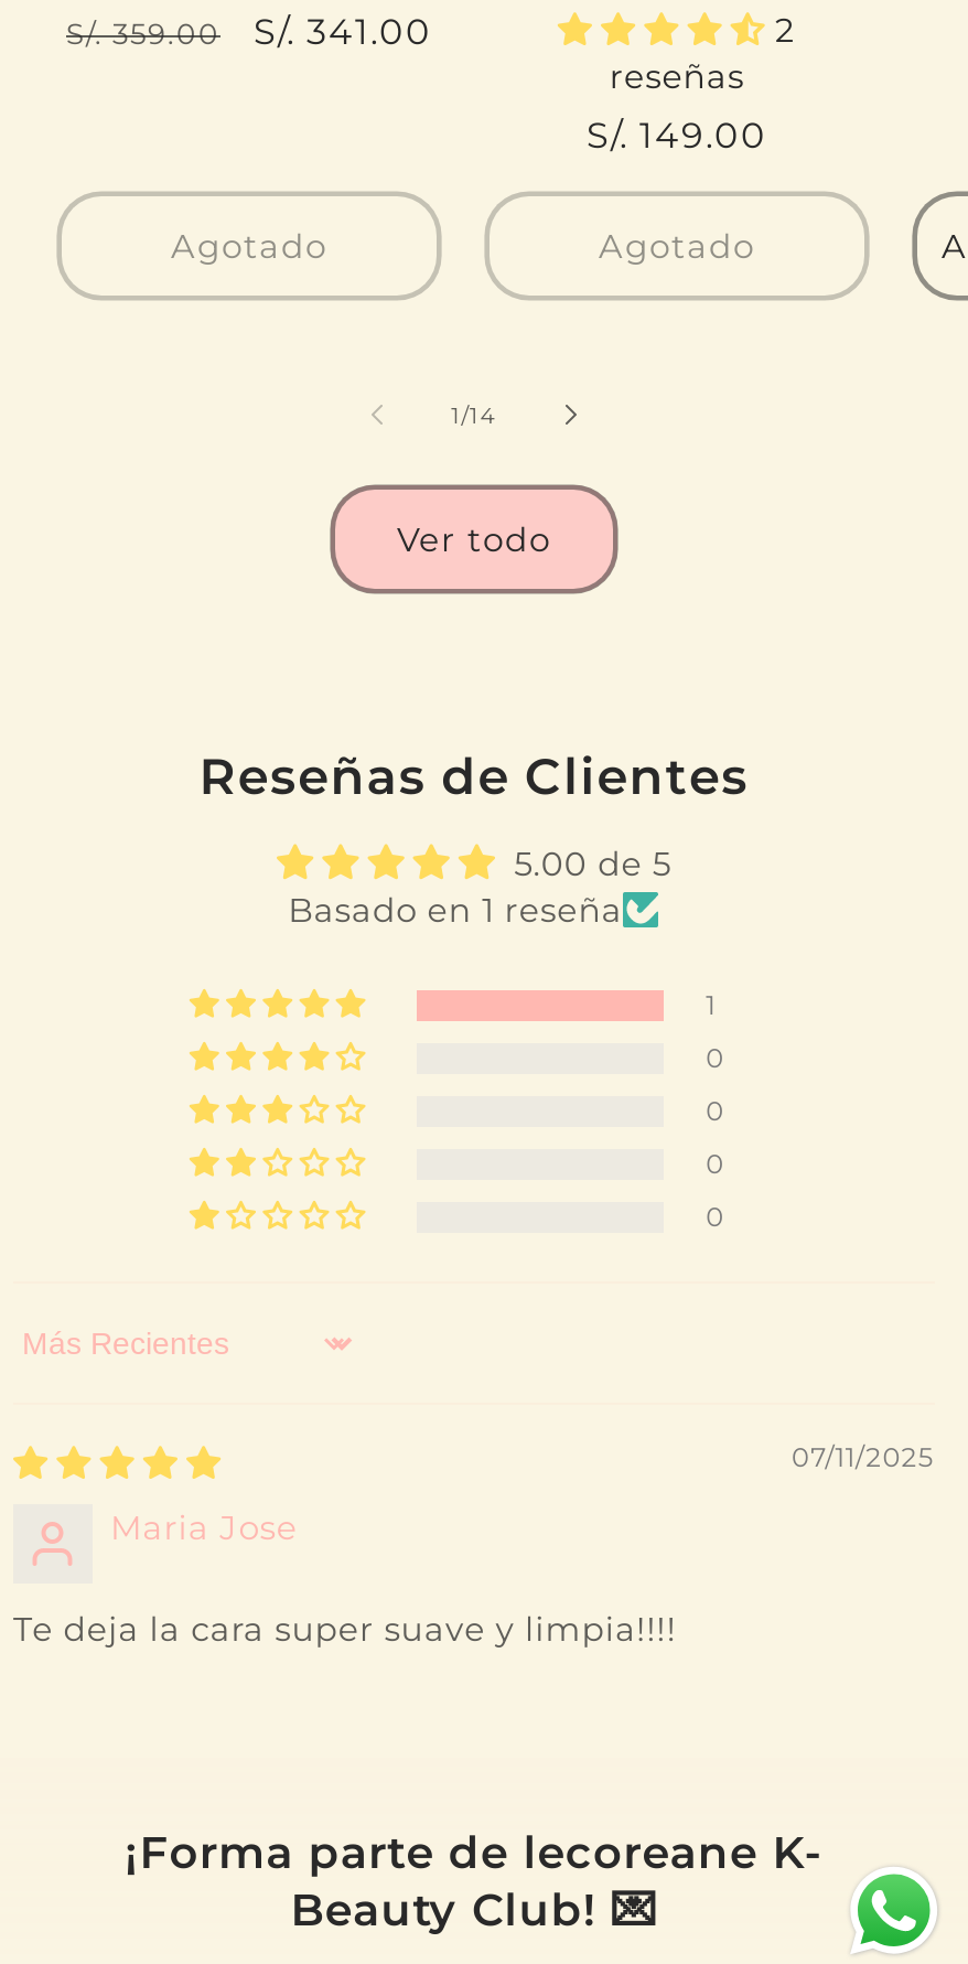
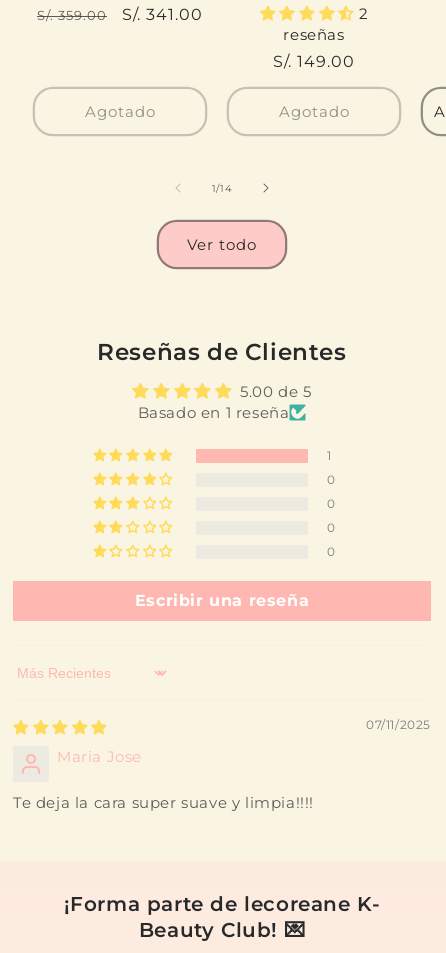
none -> [135,591,309,610] Escribir una reseña
[851,1868,937,1952] [image] -> none

